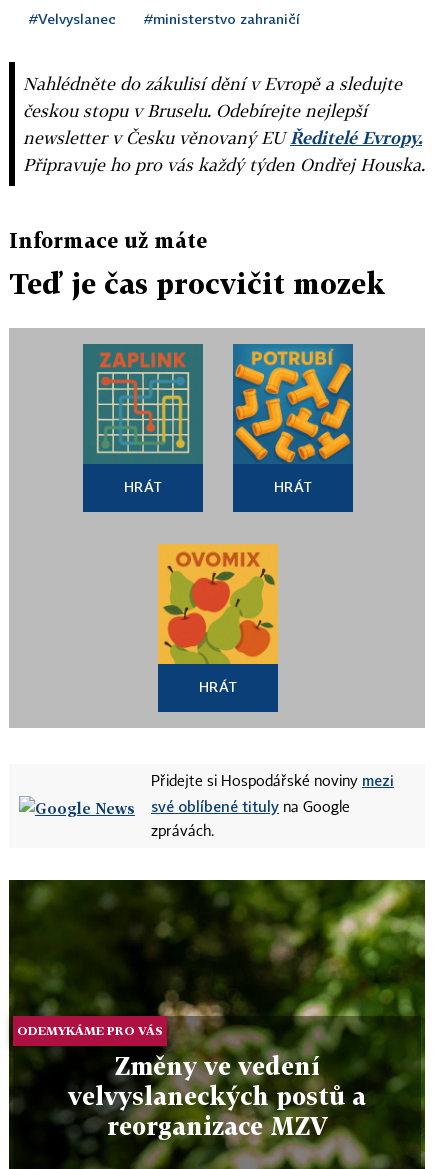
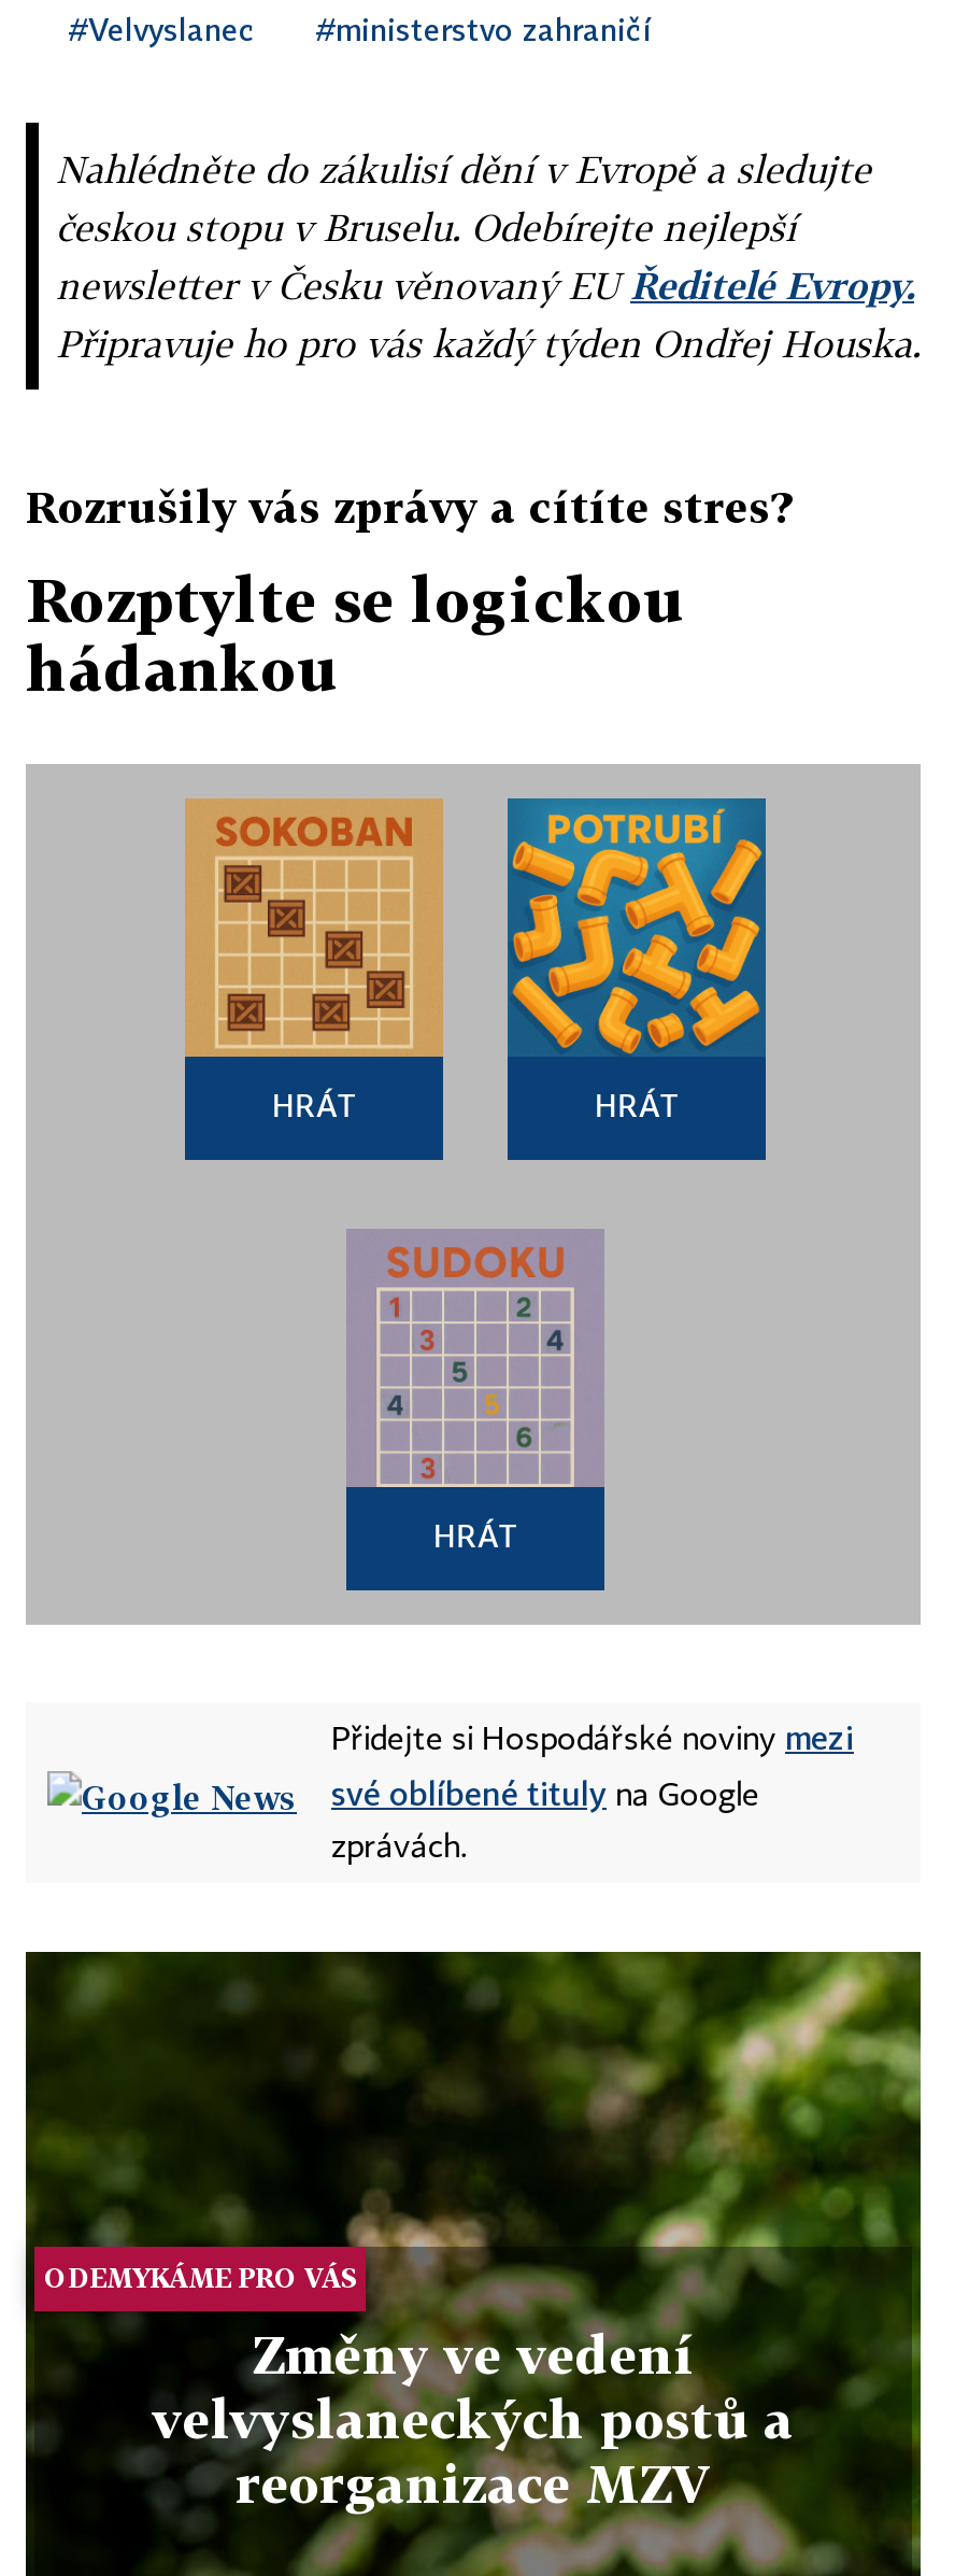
[9,228,207,252] Informace už máte -> [26,480,792,532] Rozrušily vás zprávy a cítíte stres?
[9,267,385,300] Teď je čas procvičit mozek -> [26,564,686,704] Rozptylte se logickou | hádankou
[82,343,204,464] [image] -> [185,798,443,1059] [image]
[157,543,279,665] [image] -> [346,1229,604,1489] [image]

